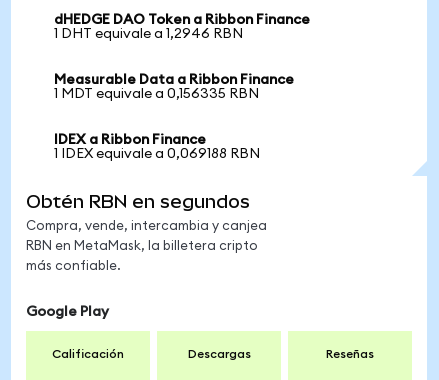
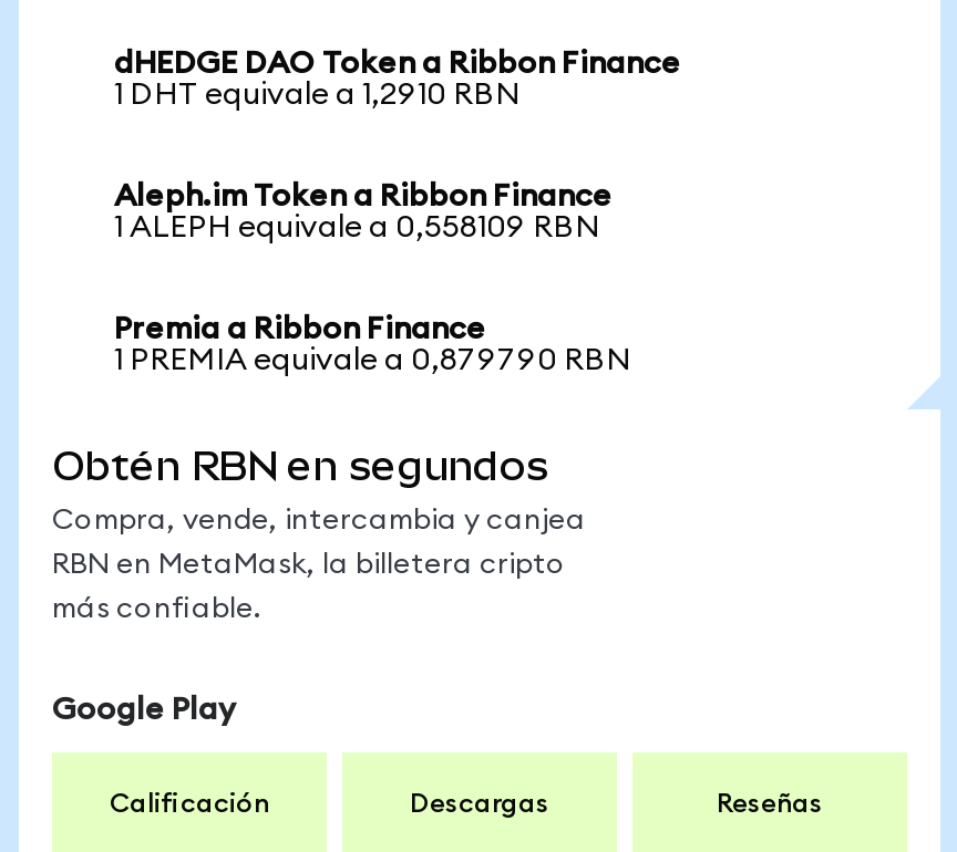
[54,27,243,41] 1 DHT equivale a 1,2946 RBN -> [114,80,519,111] 1 DHT equivale a 1,2910 RBN
[54,73,294,87] Measurable Data a Ribbon Finance -> [114,181,613,212] Aleph.im Token a Ribbon Finance
[54,87,259,101] 1 MDT equivale a 0,156335 RBN -> [114,212,599,243] 1 ALEPH equivale a 0,558109 RBN
[54,133,206,147] IDEX a Ribbon Finance -> [114,314,486,345] Premia a Ribbon Finance
[54,147,260,161] 1 IDEX equivale a 0,069188 RBN -> [114,345,630,376] 1 PREMIA equivale a 0,879790 RBN

